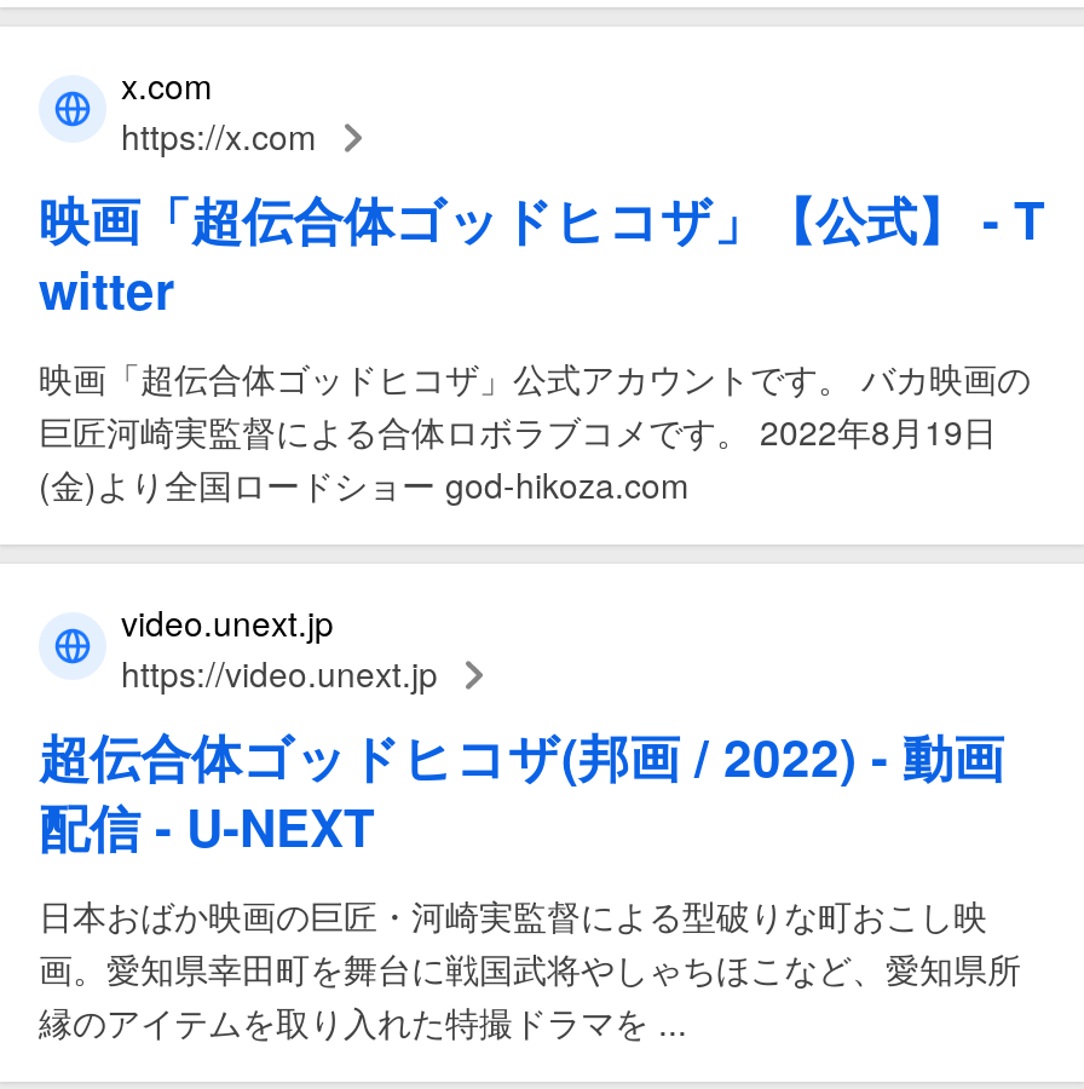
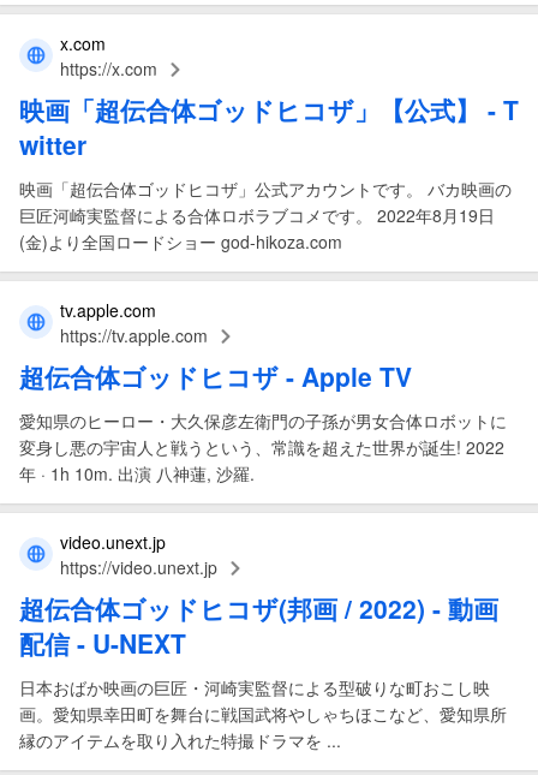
none -> [19,298,507,485] tv.apple.com | https://tv.apple.com | 超伝合体ゴッドヒコザ- Apple TV | 愛知県のヒーロー・大久保彦左衛門の子孫が男女合体ロボットに | 変身し悪の宇宙人と戦うという、常識を超えた世界が誕生! 2022 | 年 · 1h 10m. 出演 八神蓮, 沙羅.

